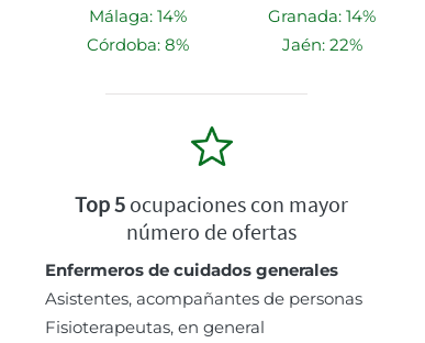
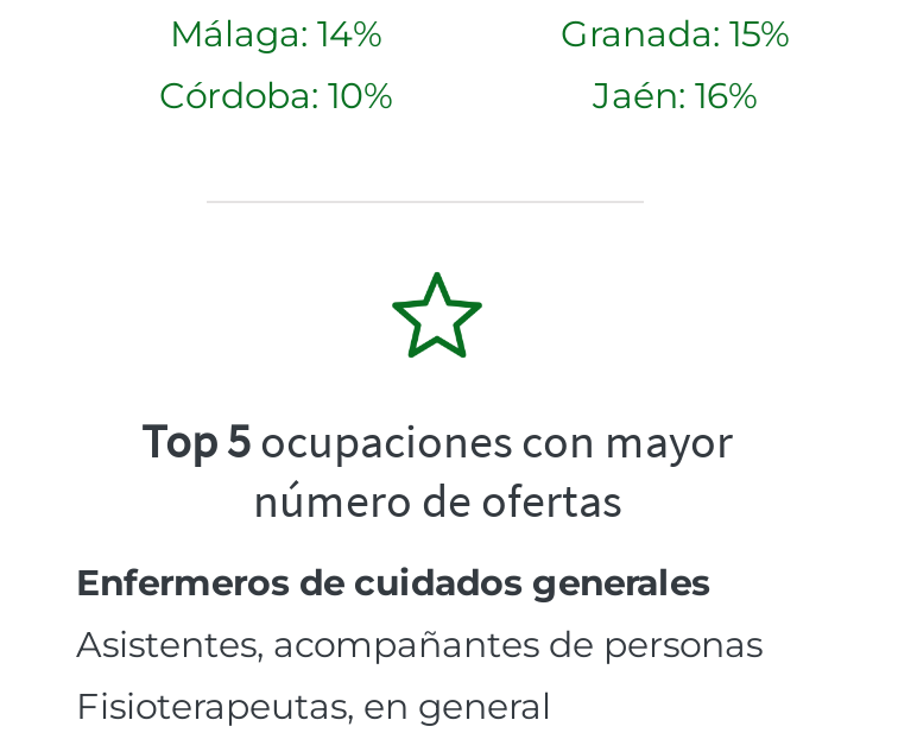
[268,6,376,27] Granada: 14% -> [561,11,789,56] Granada: 15%
[86,34,188,55] Córdoba: 8% -> [159,73,392,118] Córdoba: 10%
[282,34,362,55] Jaén: 22% -> [593,73,757,118] Jaén: 16%

